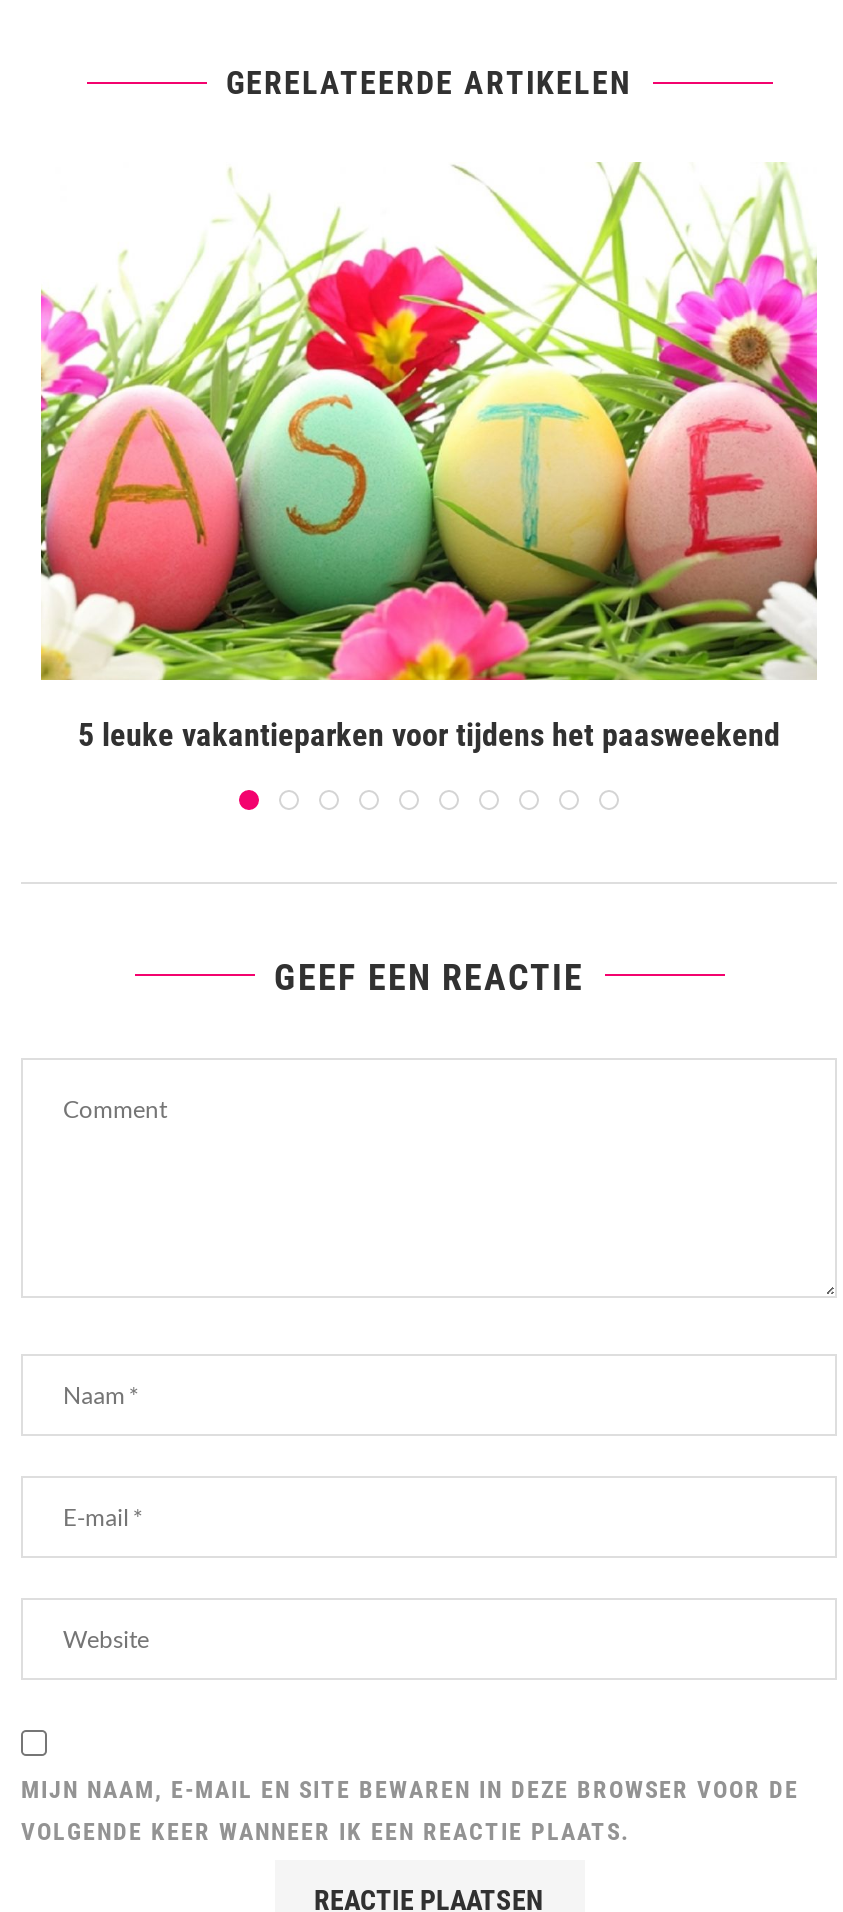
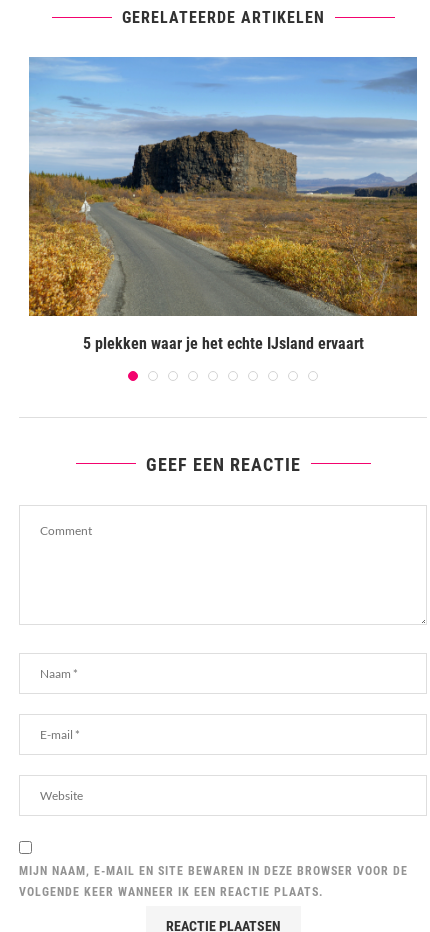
[39,160,819,754] [image] | 5 leuke vakantieparken voor tijdens het paasweekend -> [28,56,418,353] [image] | 5 plekken waar je het echte IJsland ervaart

